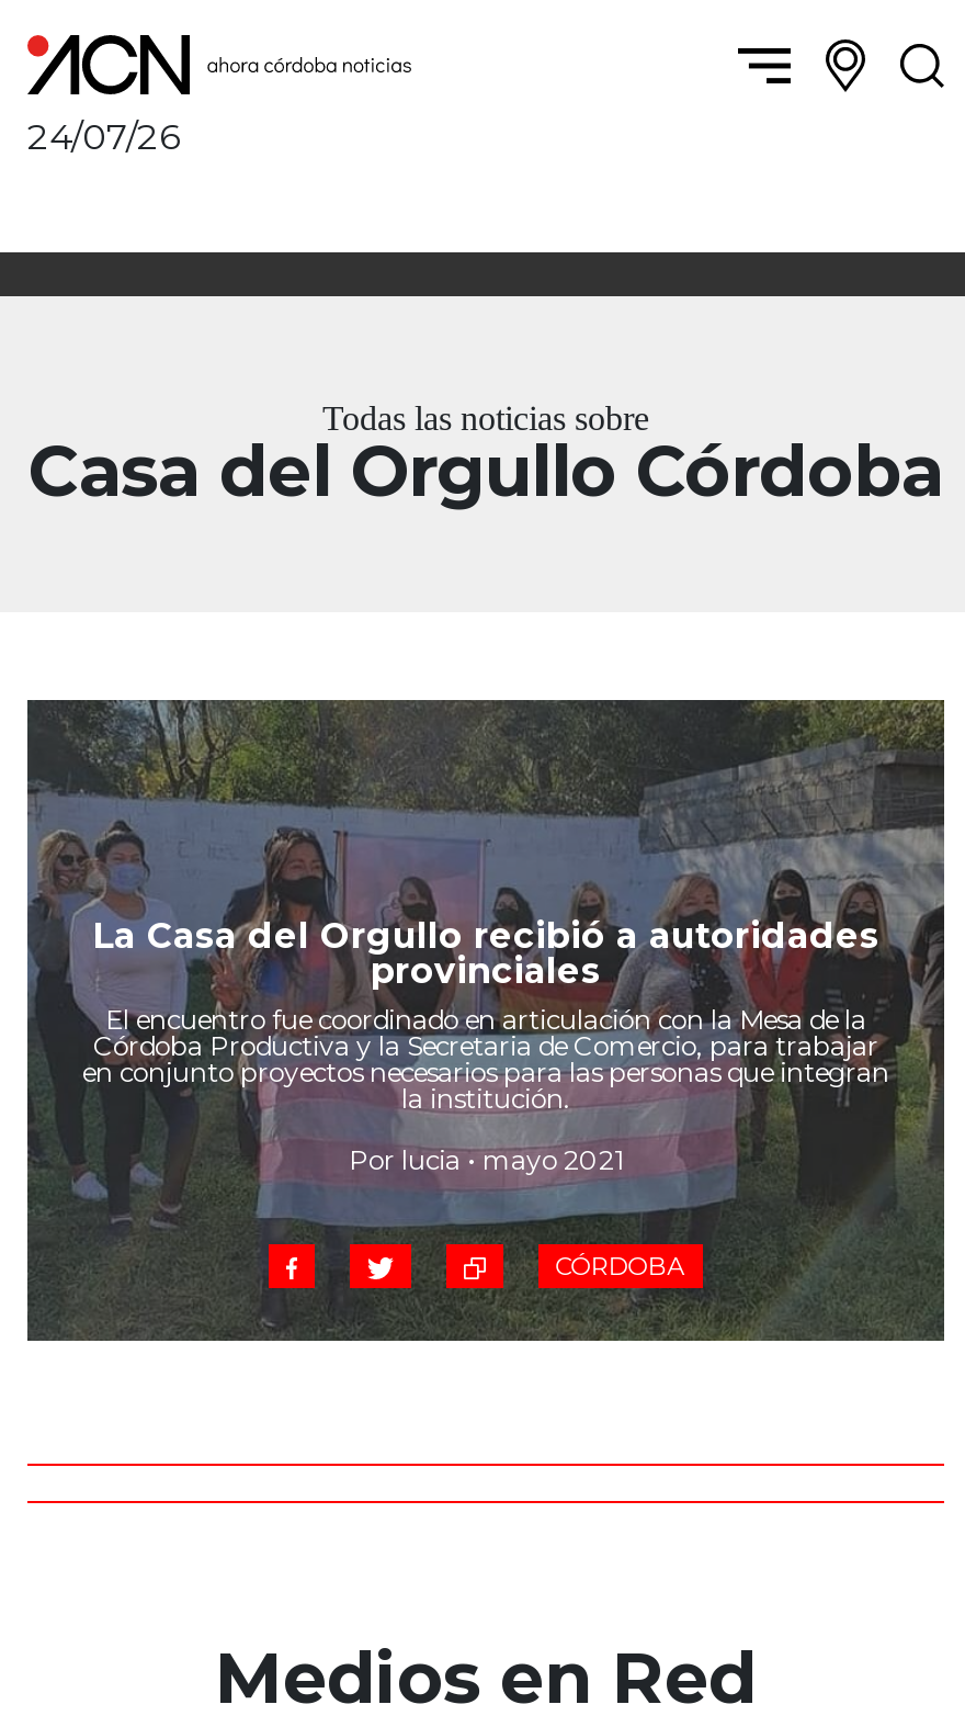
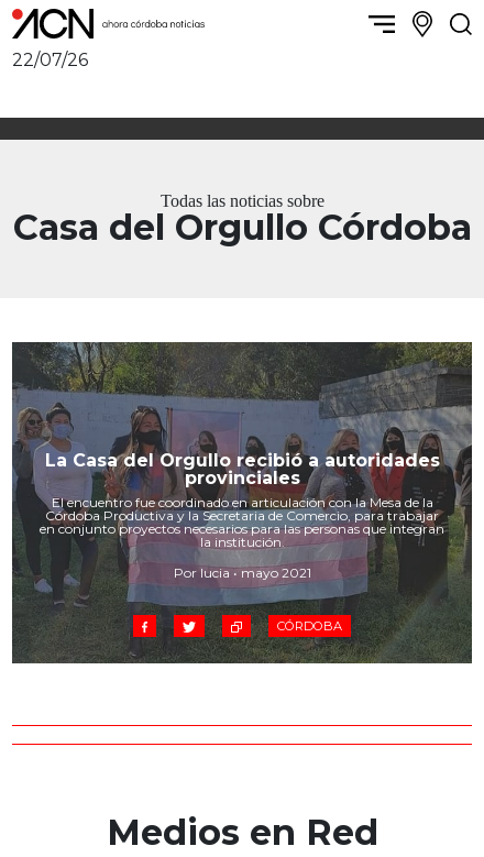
[27,116,179,157] 24/07/26 -> [12,49,88,70] 22/07/26

